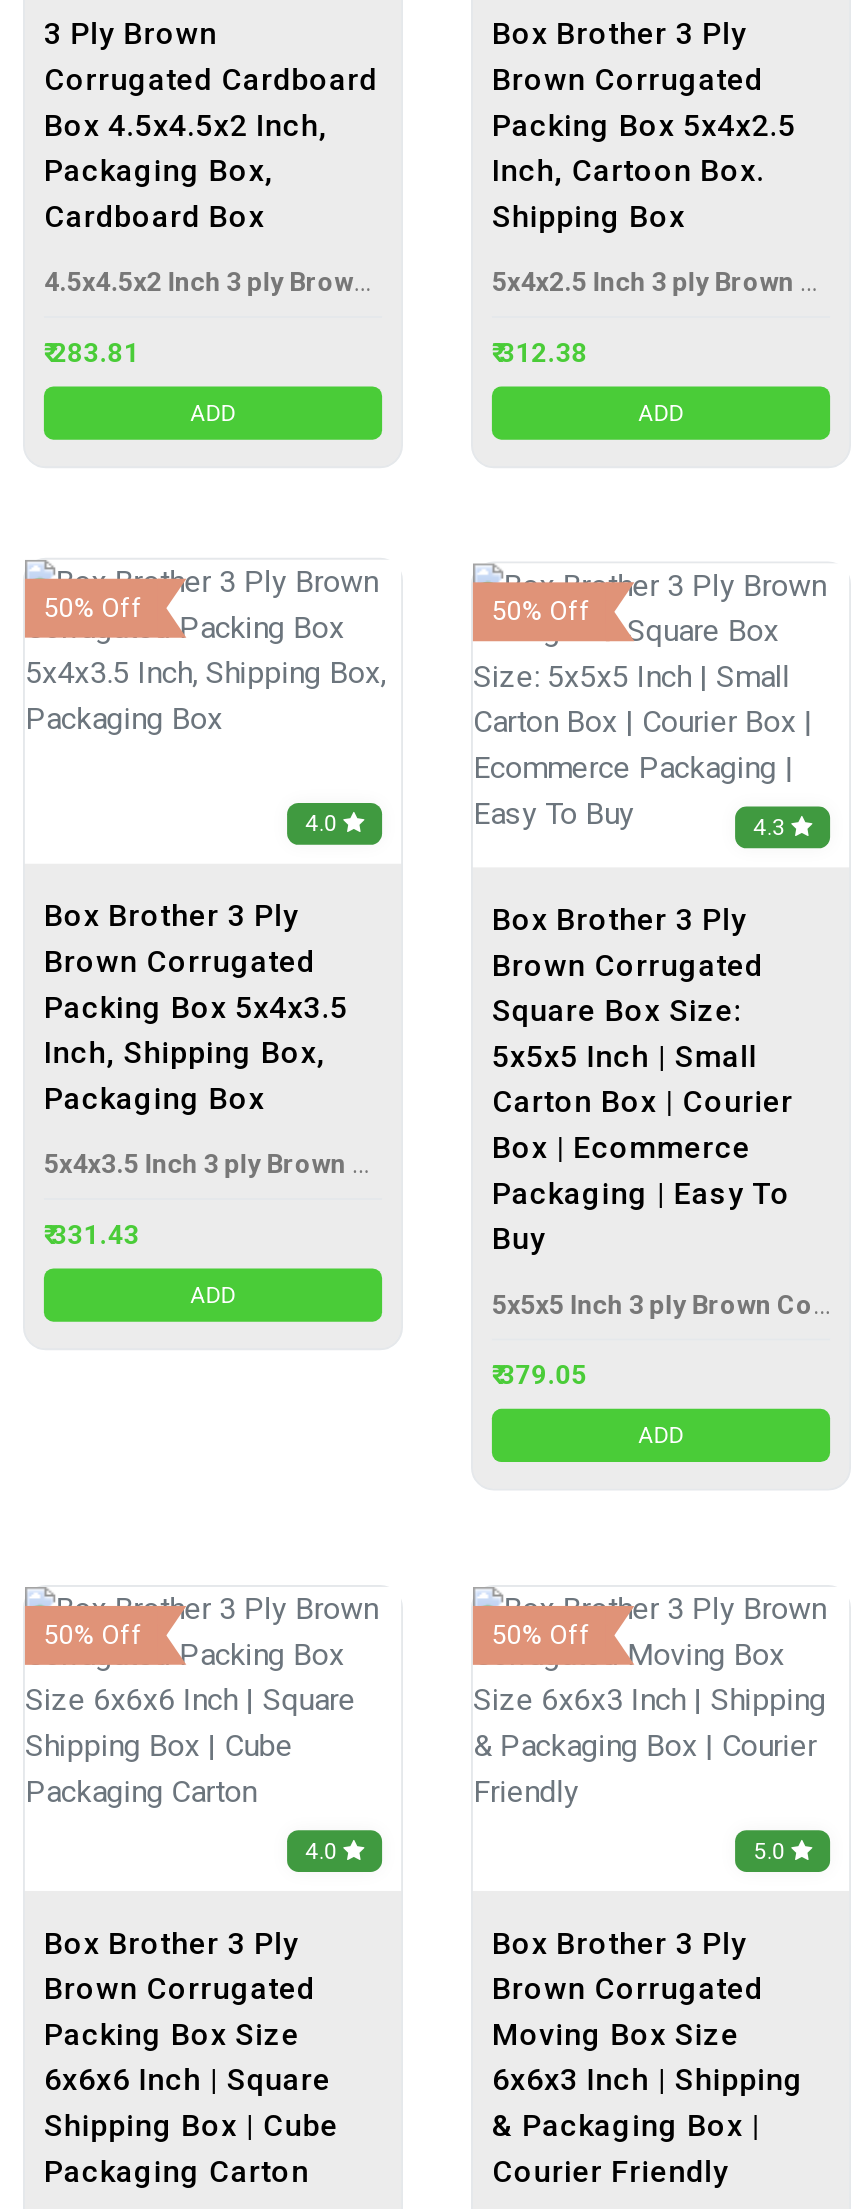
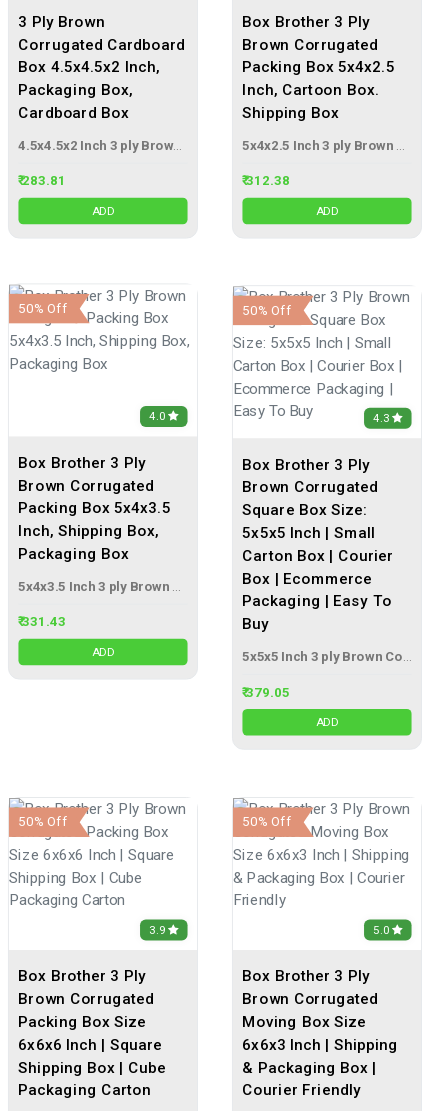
[305,1838,343,1864] 4.0 -> [149,923,168,937] 3.9

